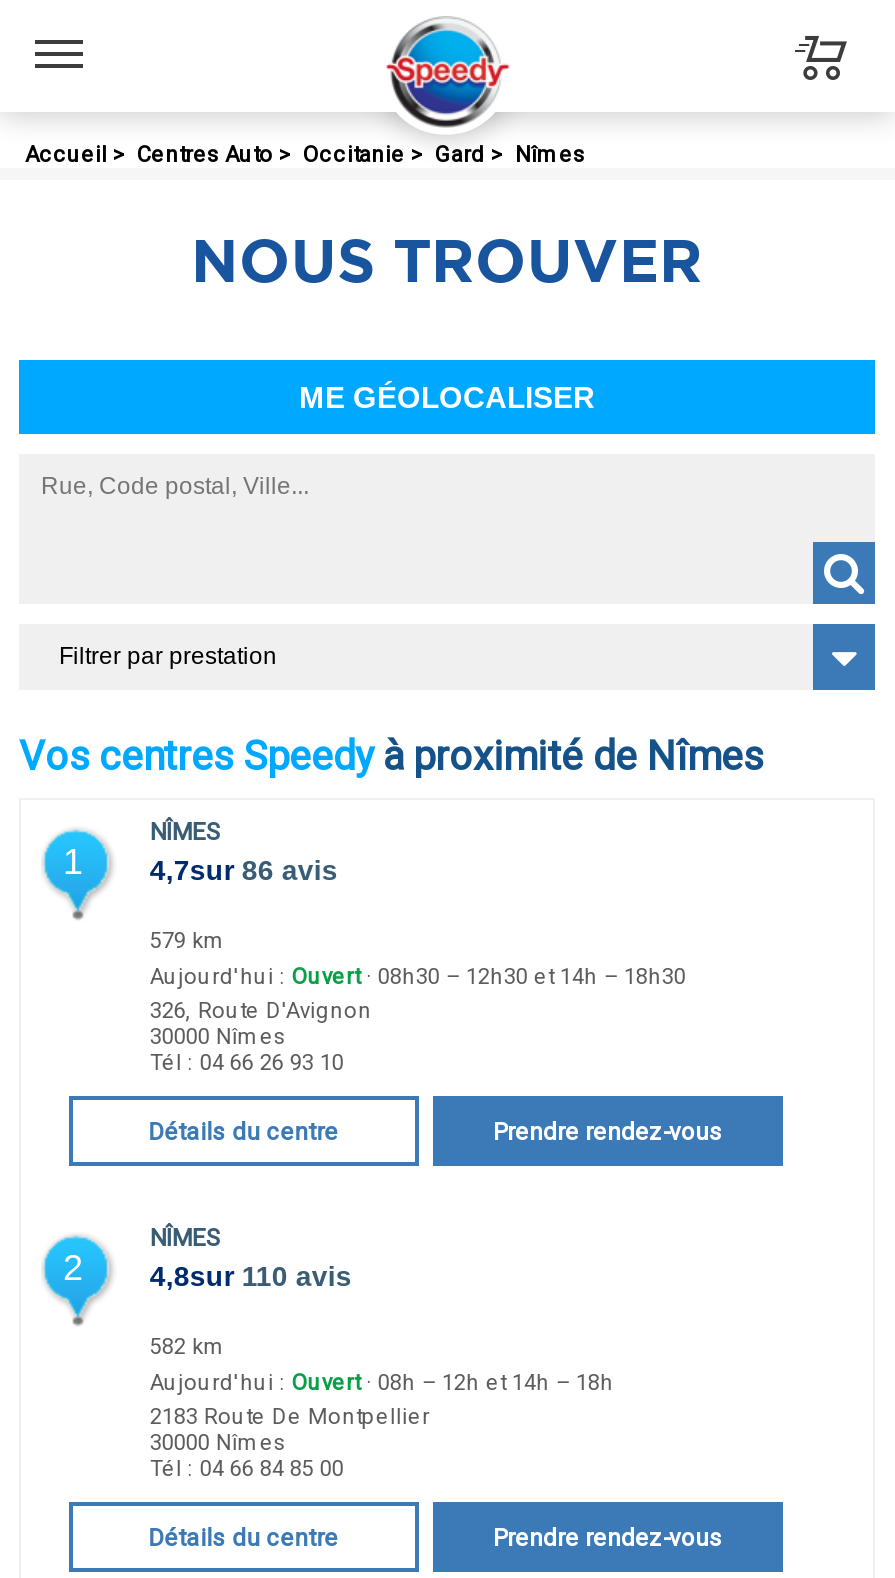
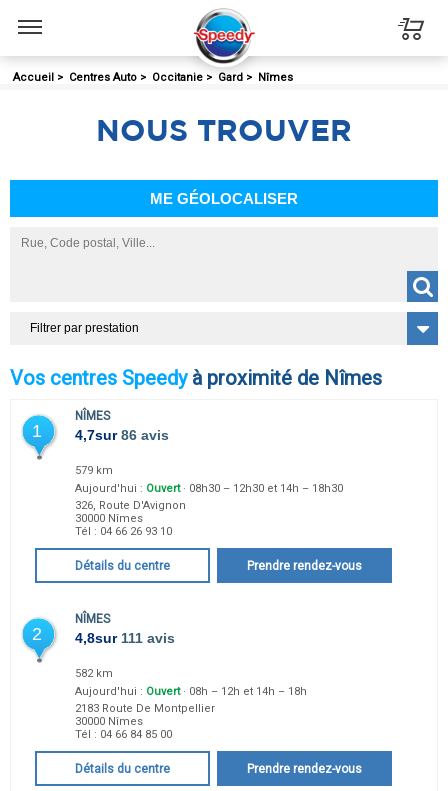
[150,1260,352,1292] 4,8sur 110 avis -> [75,630,175,646] 4,8sur 111 avis

